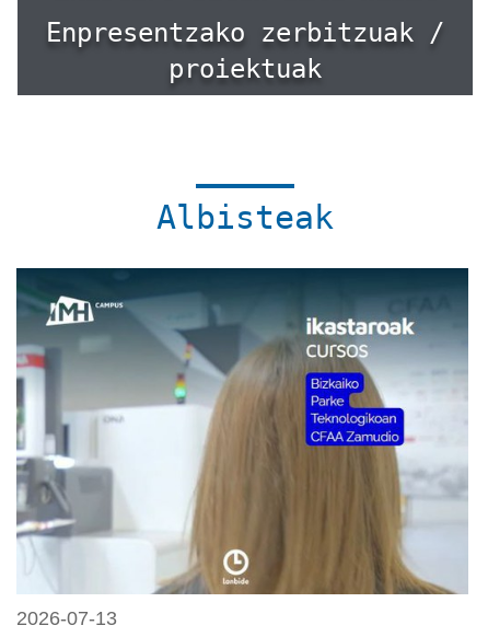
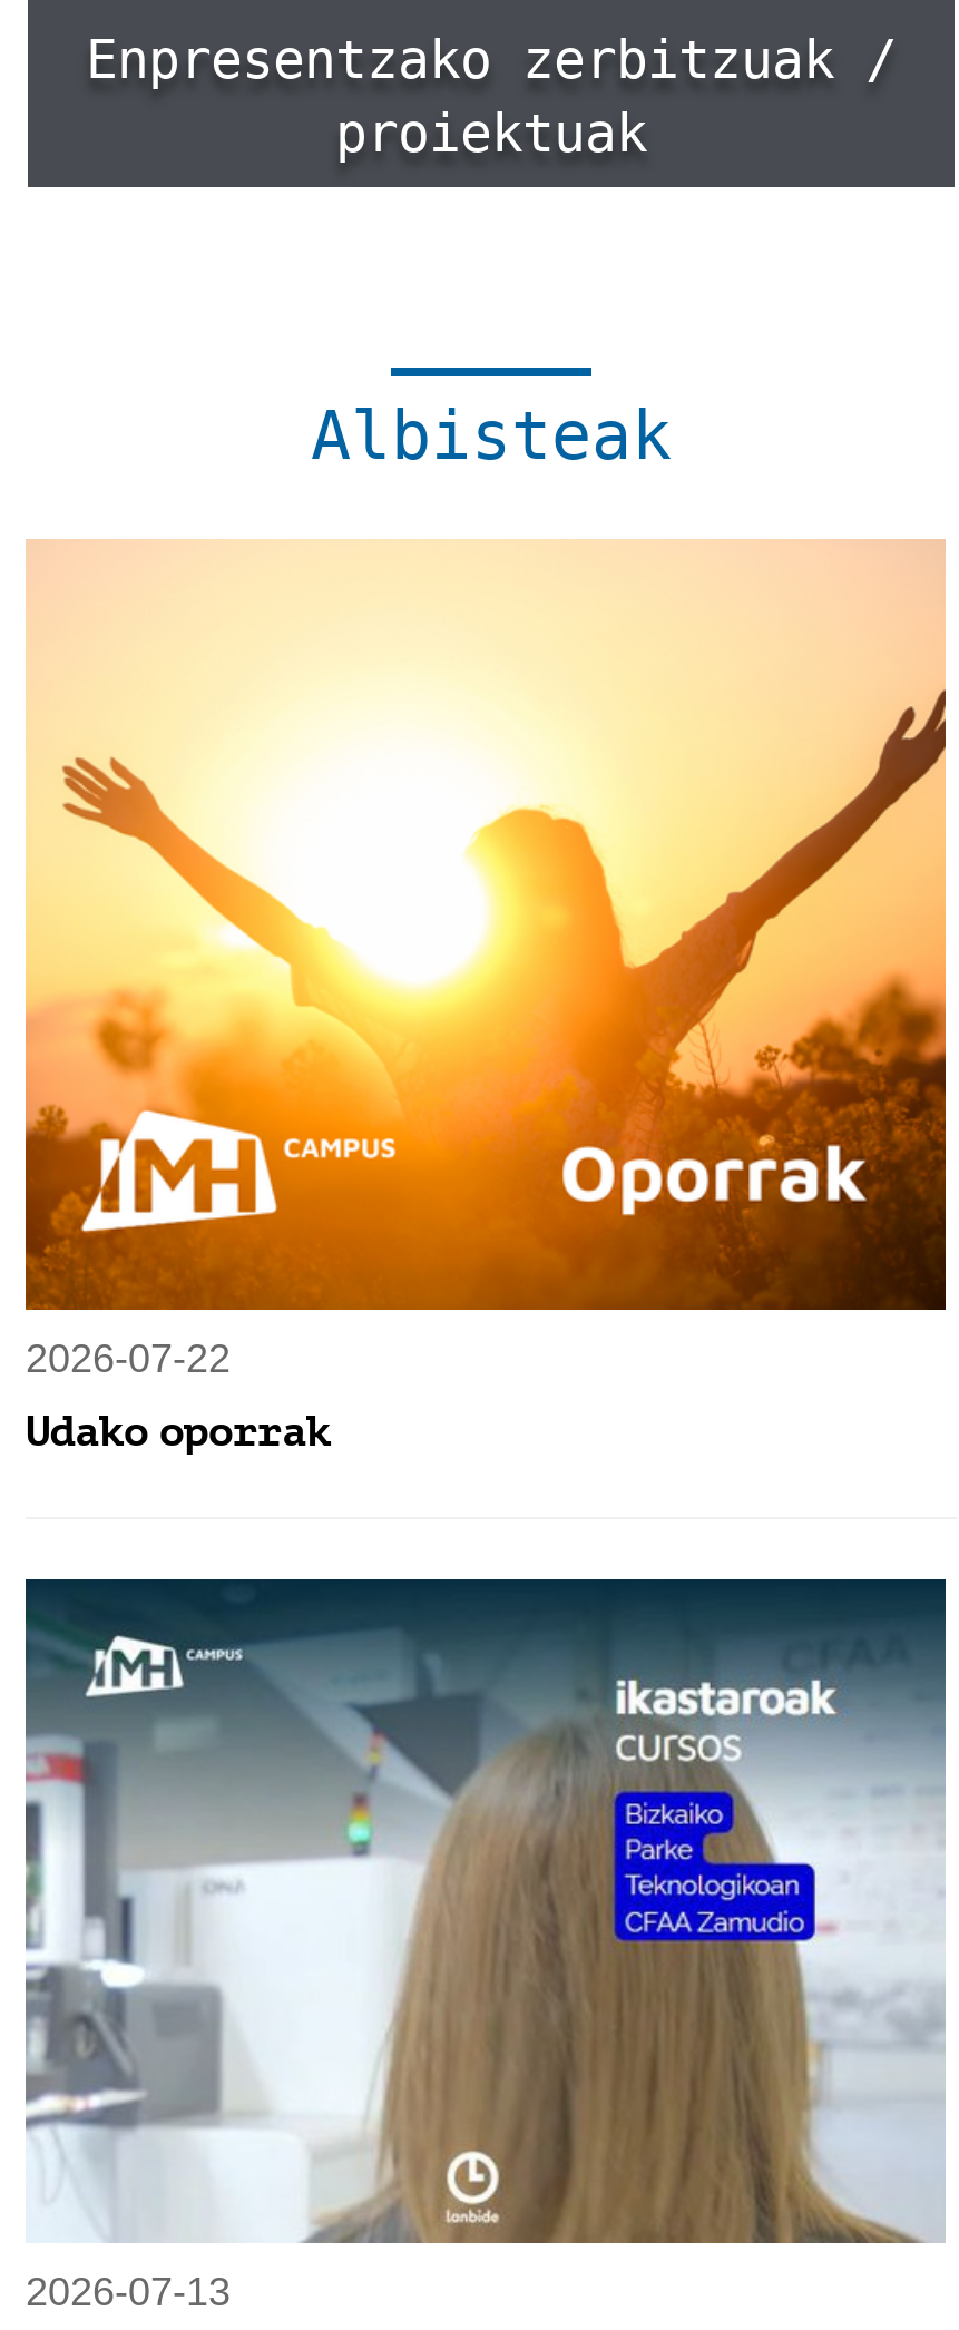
none -> [23,539,948,1455] [image] | 2026-07-22 | Udako oporrak

